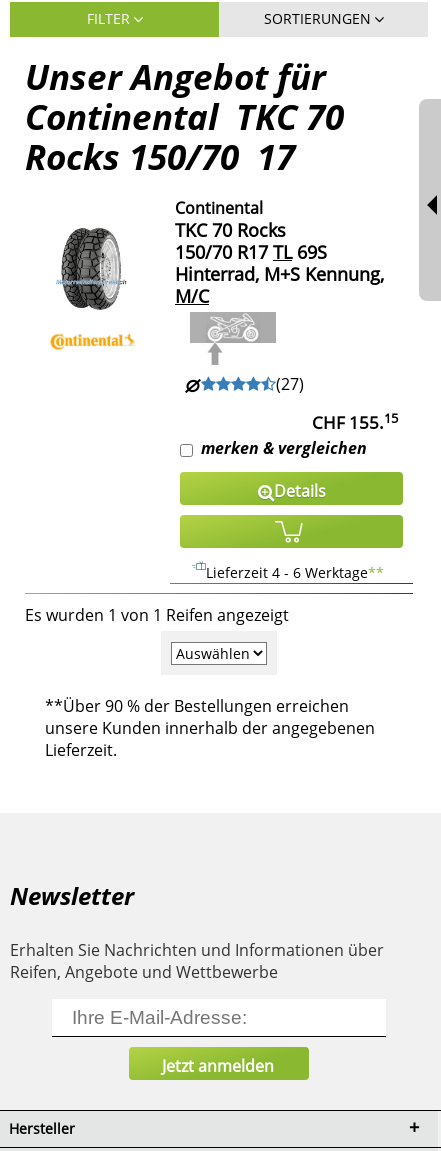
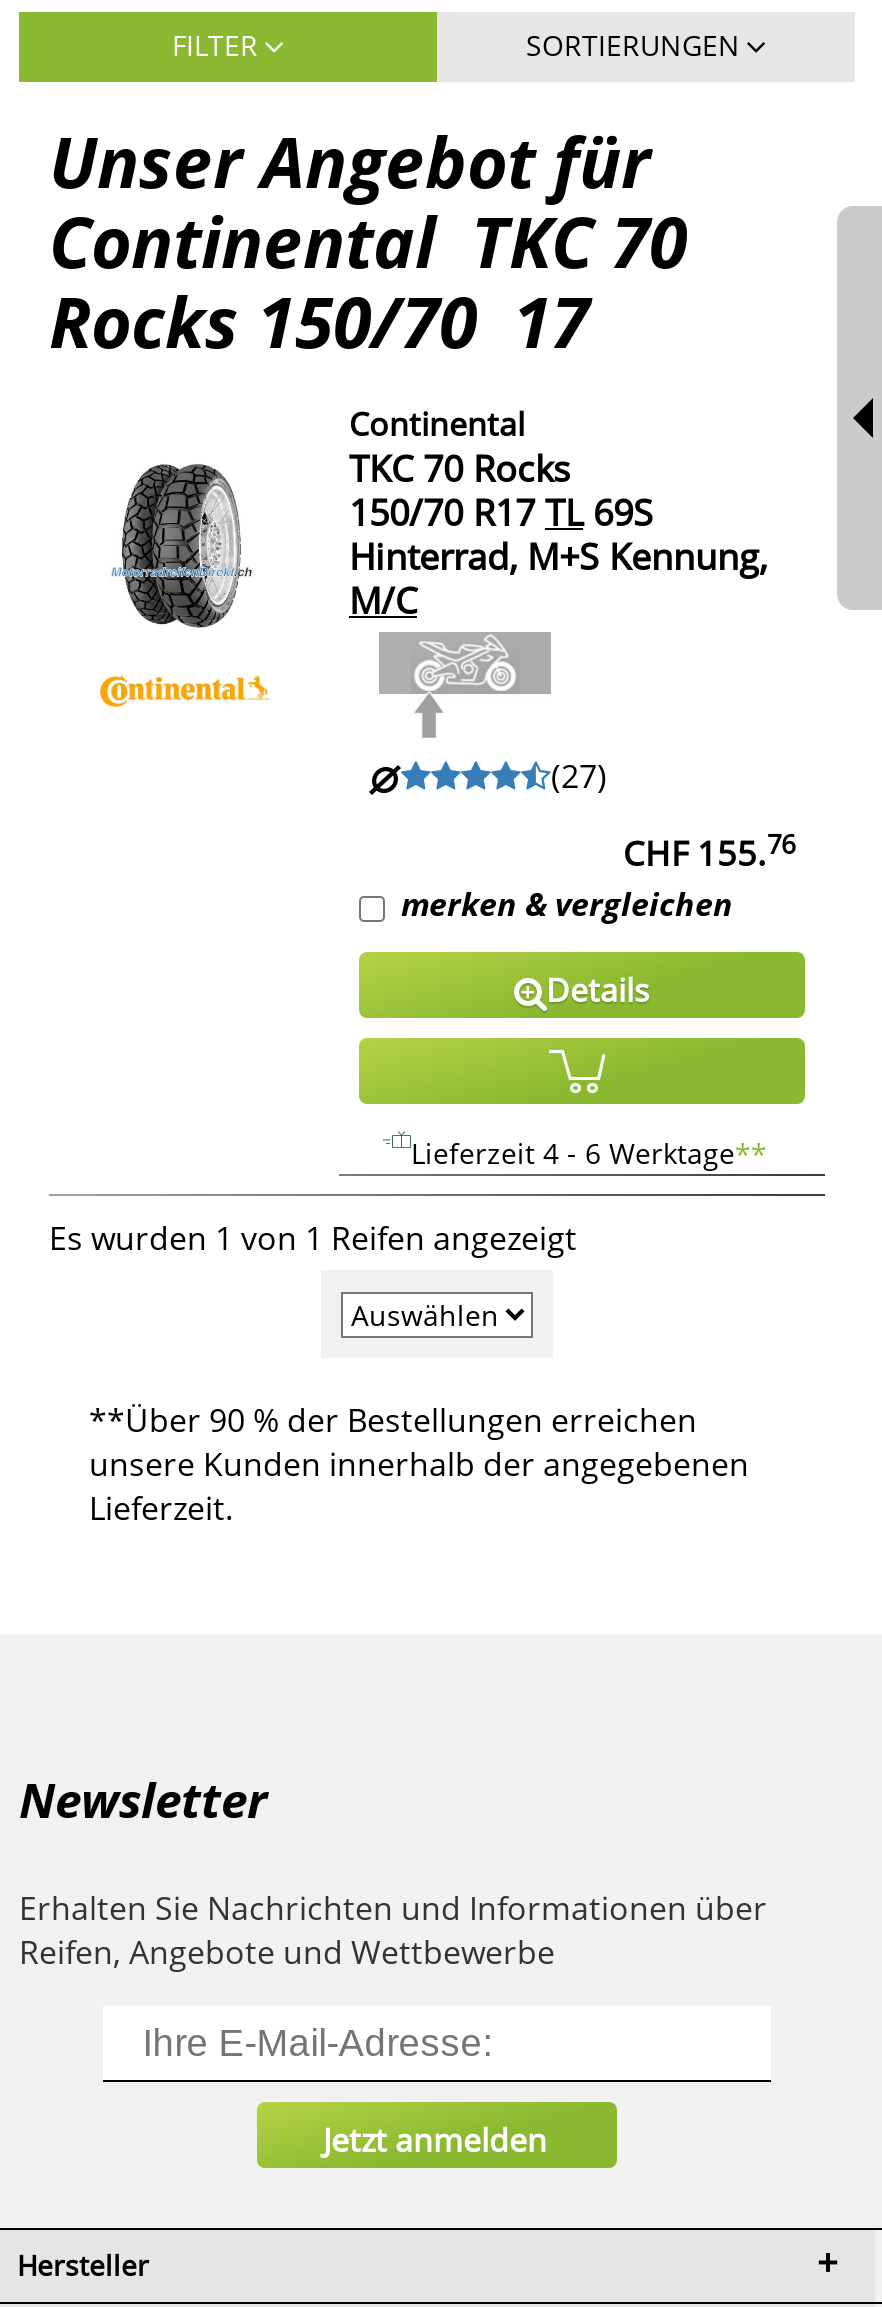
[312,409,398,434] CHF 155.15 -> [623,825,795,876] CHF 155.76

